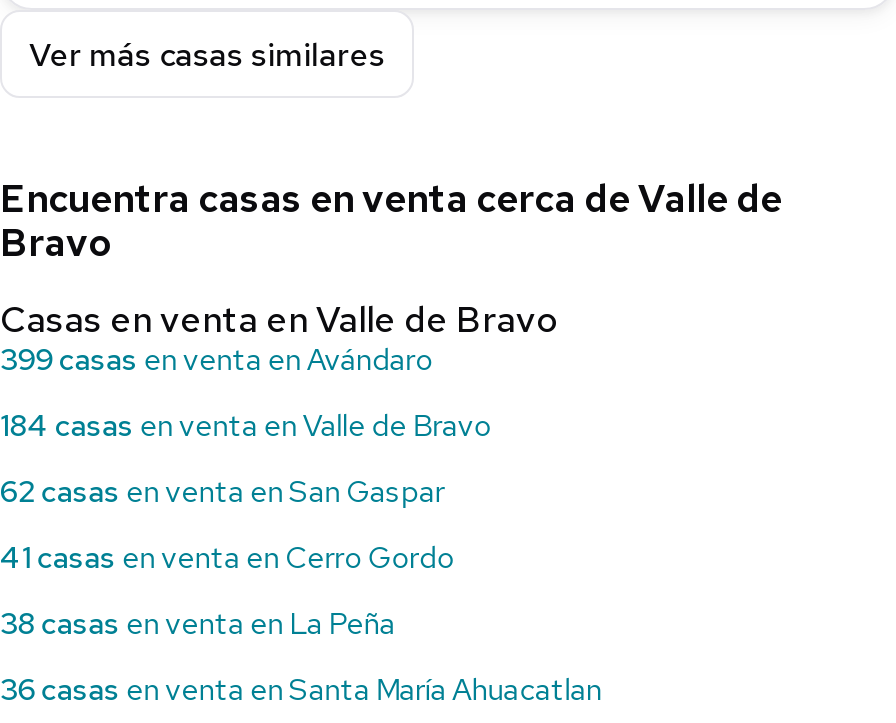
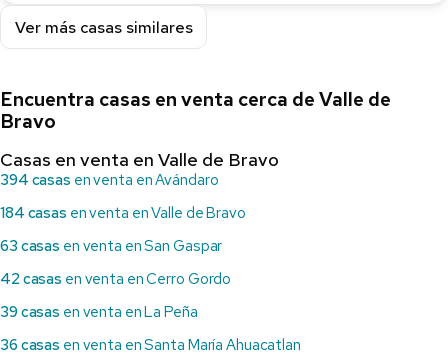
[0,341,433,381] 399 casas en venta en Avándaro -> [0,170,218,190] 394 casas en venta en Avándaro
[0,473,445,513] 62 casas en venta en San Gaspar -> [0,236,222,256] 63 casas en venta en San Gaspar
[0,539,454,579] 41 casas en venta en Cerro Gordo -> [0,269,231,289] 42 casas en venta en Cerro Gordo
[0,605,395,645] 38 casas en venta en La Peña -> [0,302,198,322] 39 casas en venta en La Peña

